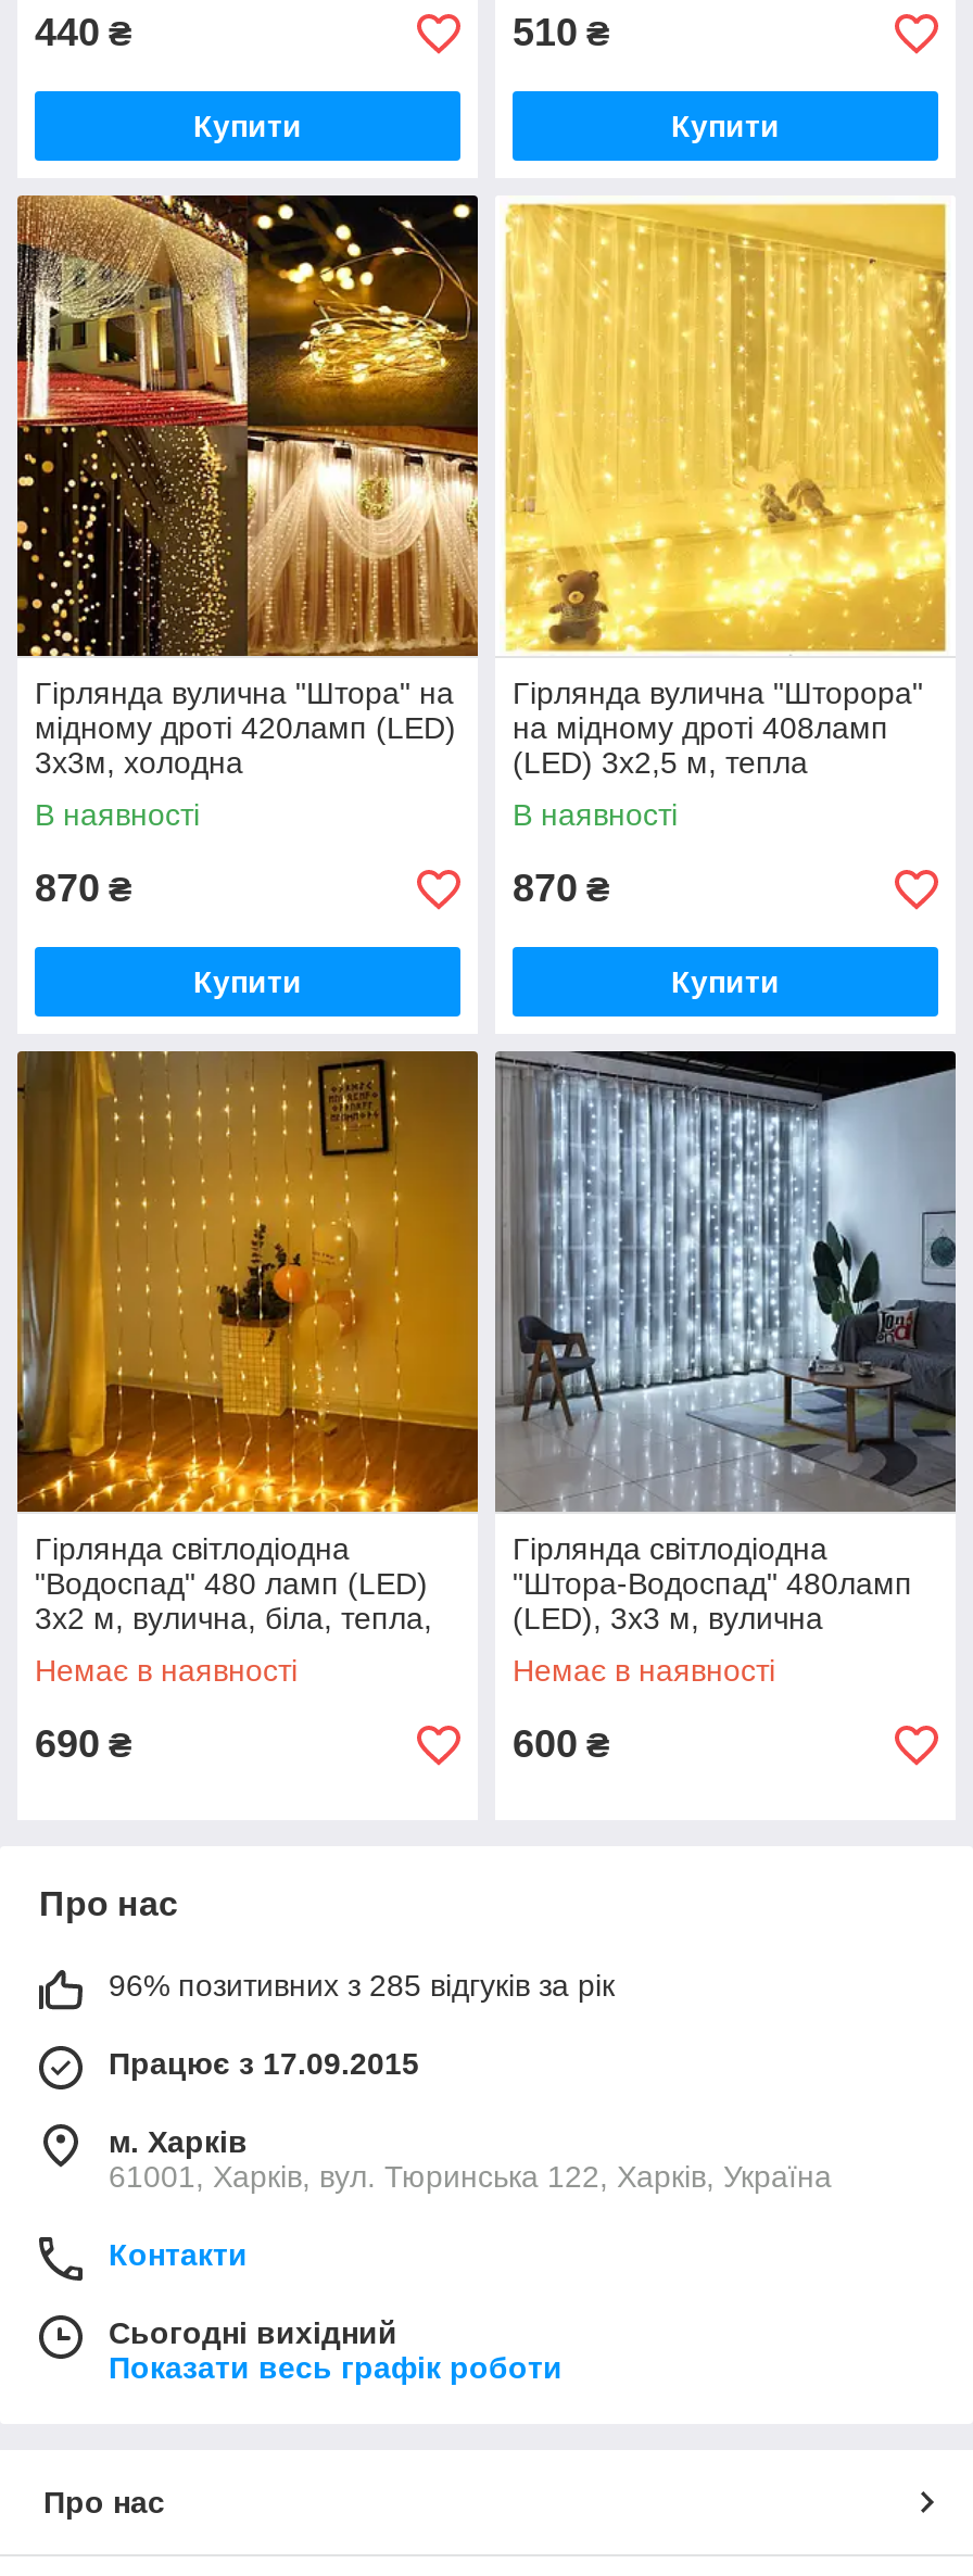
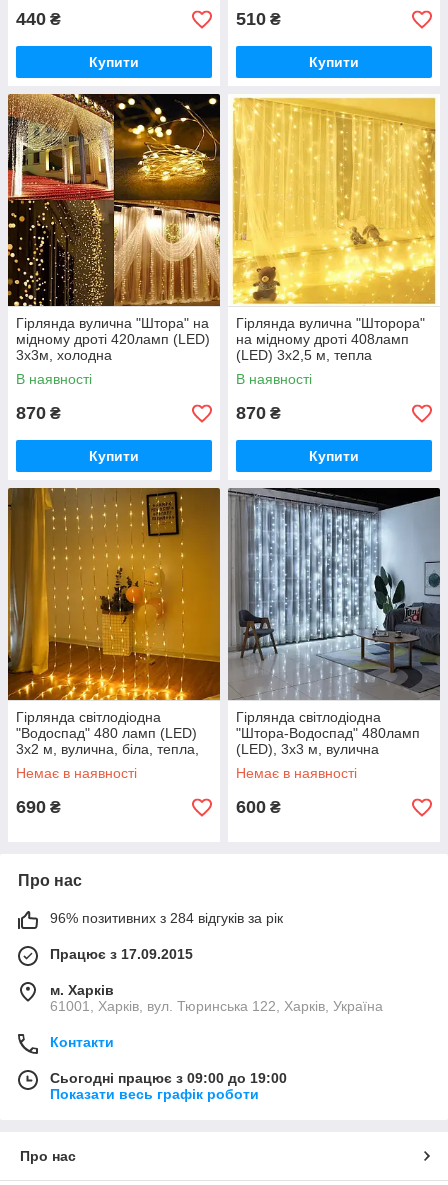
[109,1968,615,2003] 96% позитивних з 285 відгуків за рік -> [50,910,283,926] 96% позитивних з 284 відгуків за рік
[109,2315,397,2350] Сьогодні вихідний -> [50,1070,287,1086] Сьогодні працює з 09:00 до 19:00

